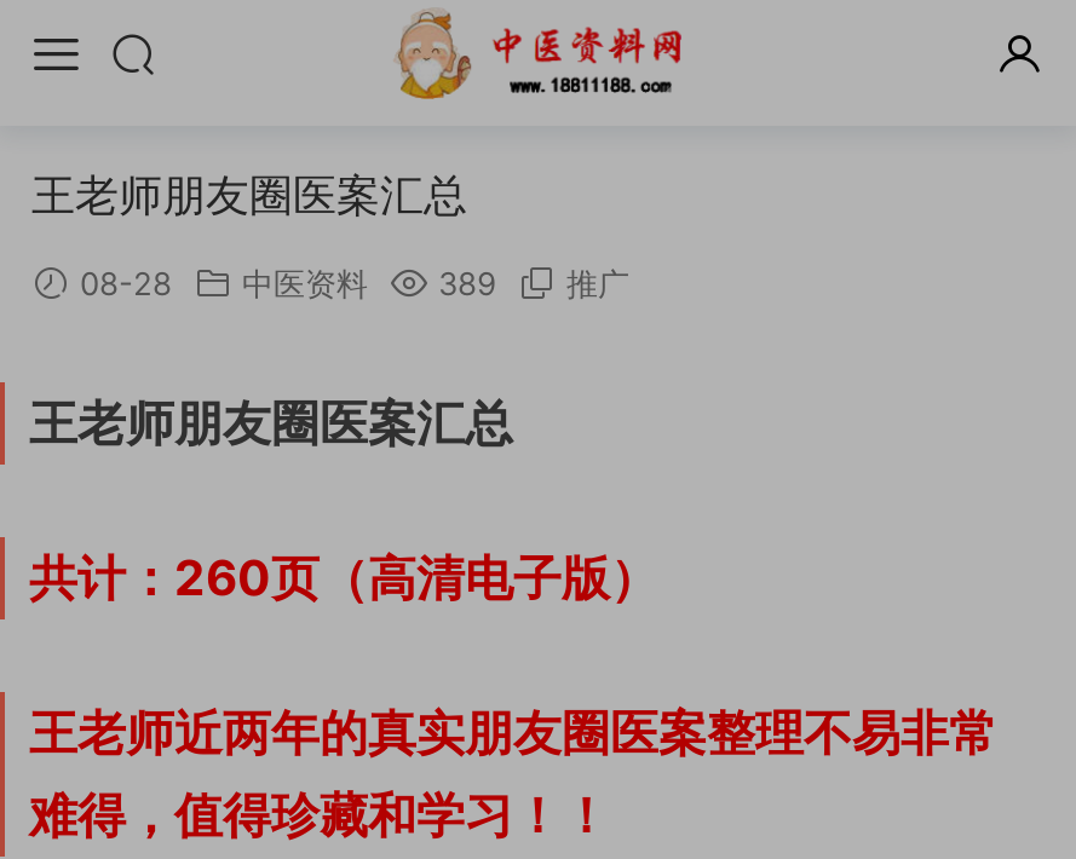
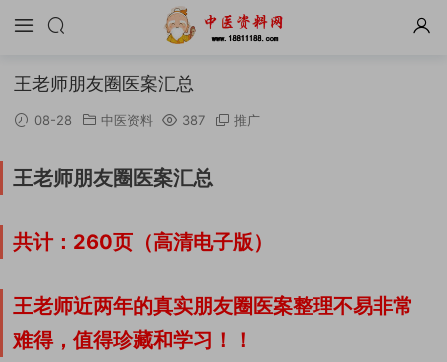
[70,264,629,302] 08-28 中医资料 389 推广 -> [30,112,260,128] 08-28 中医资料 387 推广

